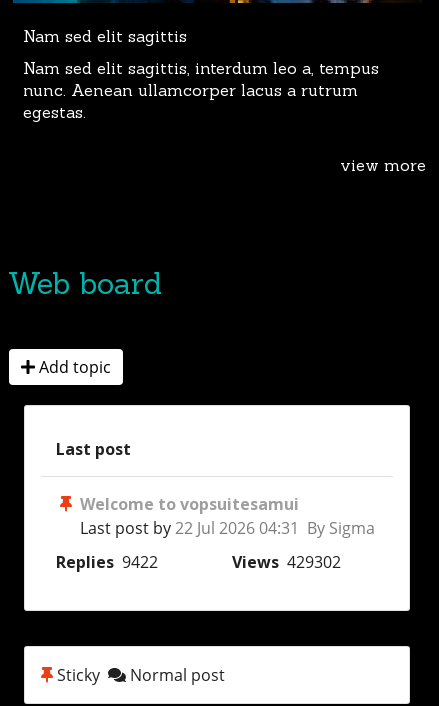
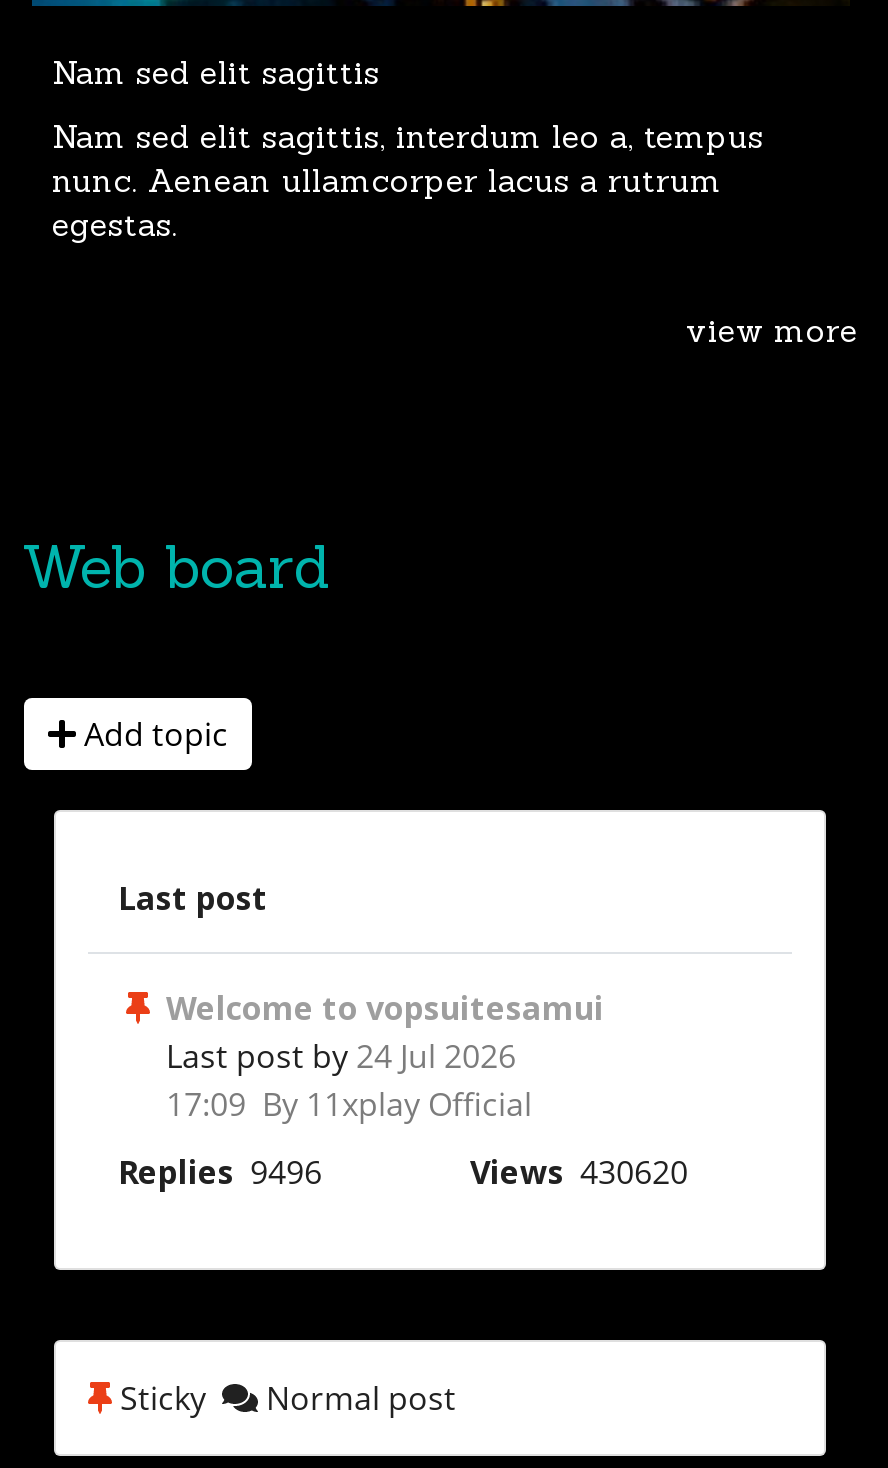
[80,517,375,539] Last post by 22 Jul 2026 04:31 By Sigma -> [166,1035,532,1127] Last post by 24 Jul 2026 | 17:09 By 11xplay Official
[56,551,341,573] Replies 9422 | Views 429302 -> [118,1151,688,1195] Replies 9496 | Views 430620

